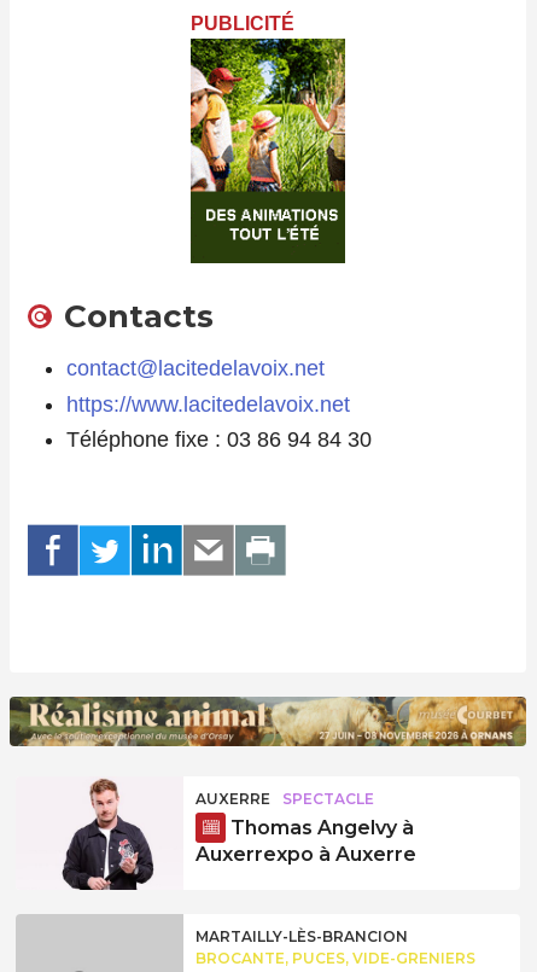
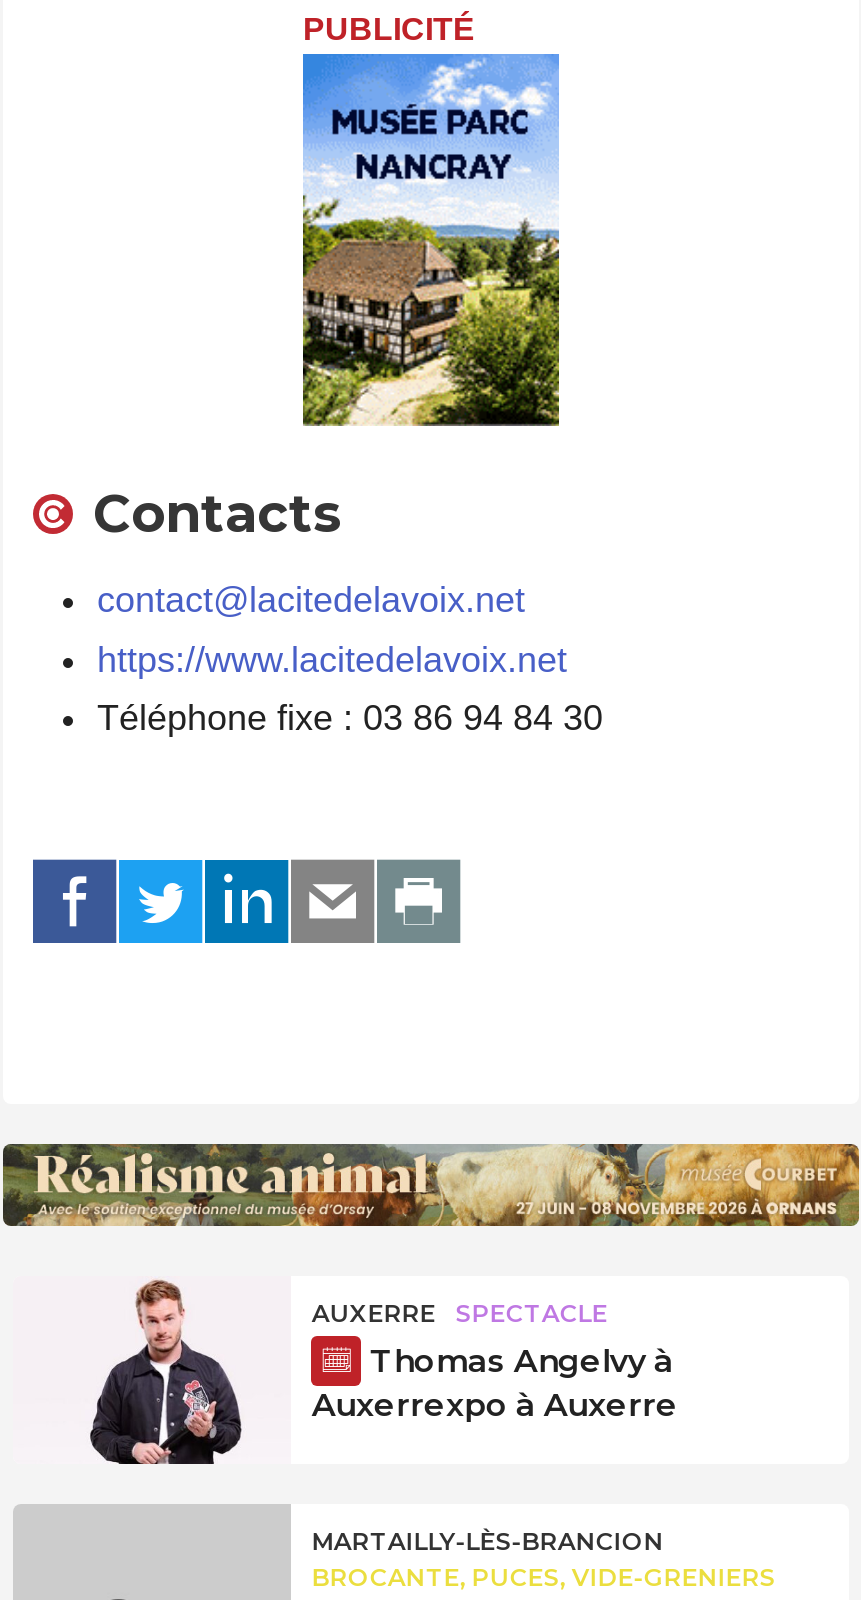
[189,37,346,264] [image] -> [301,52,561,428] [image]

